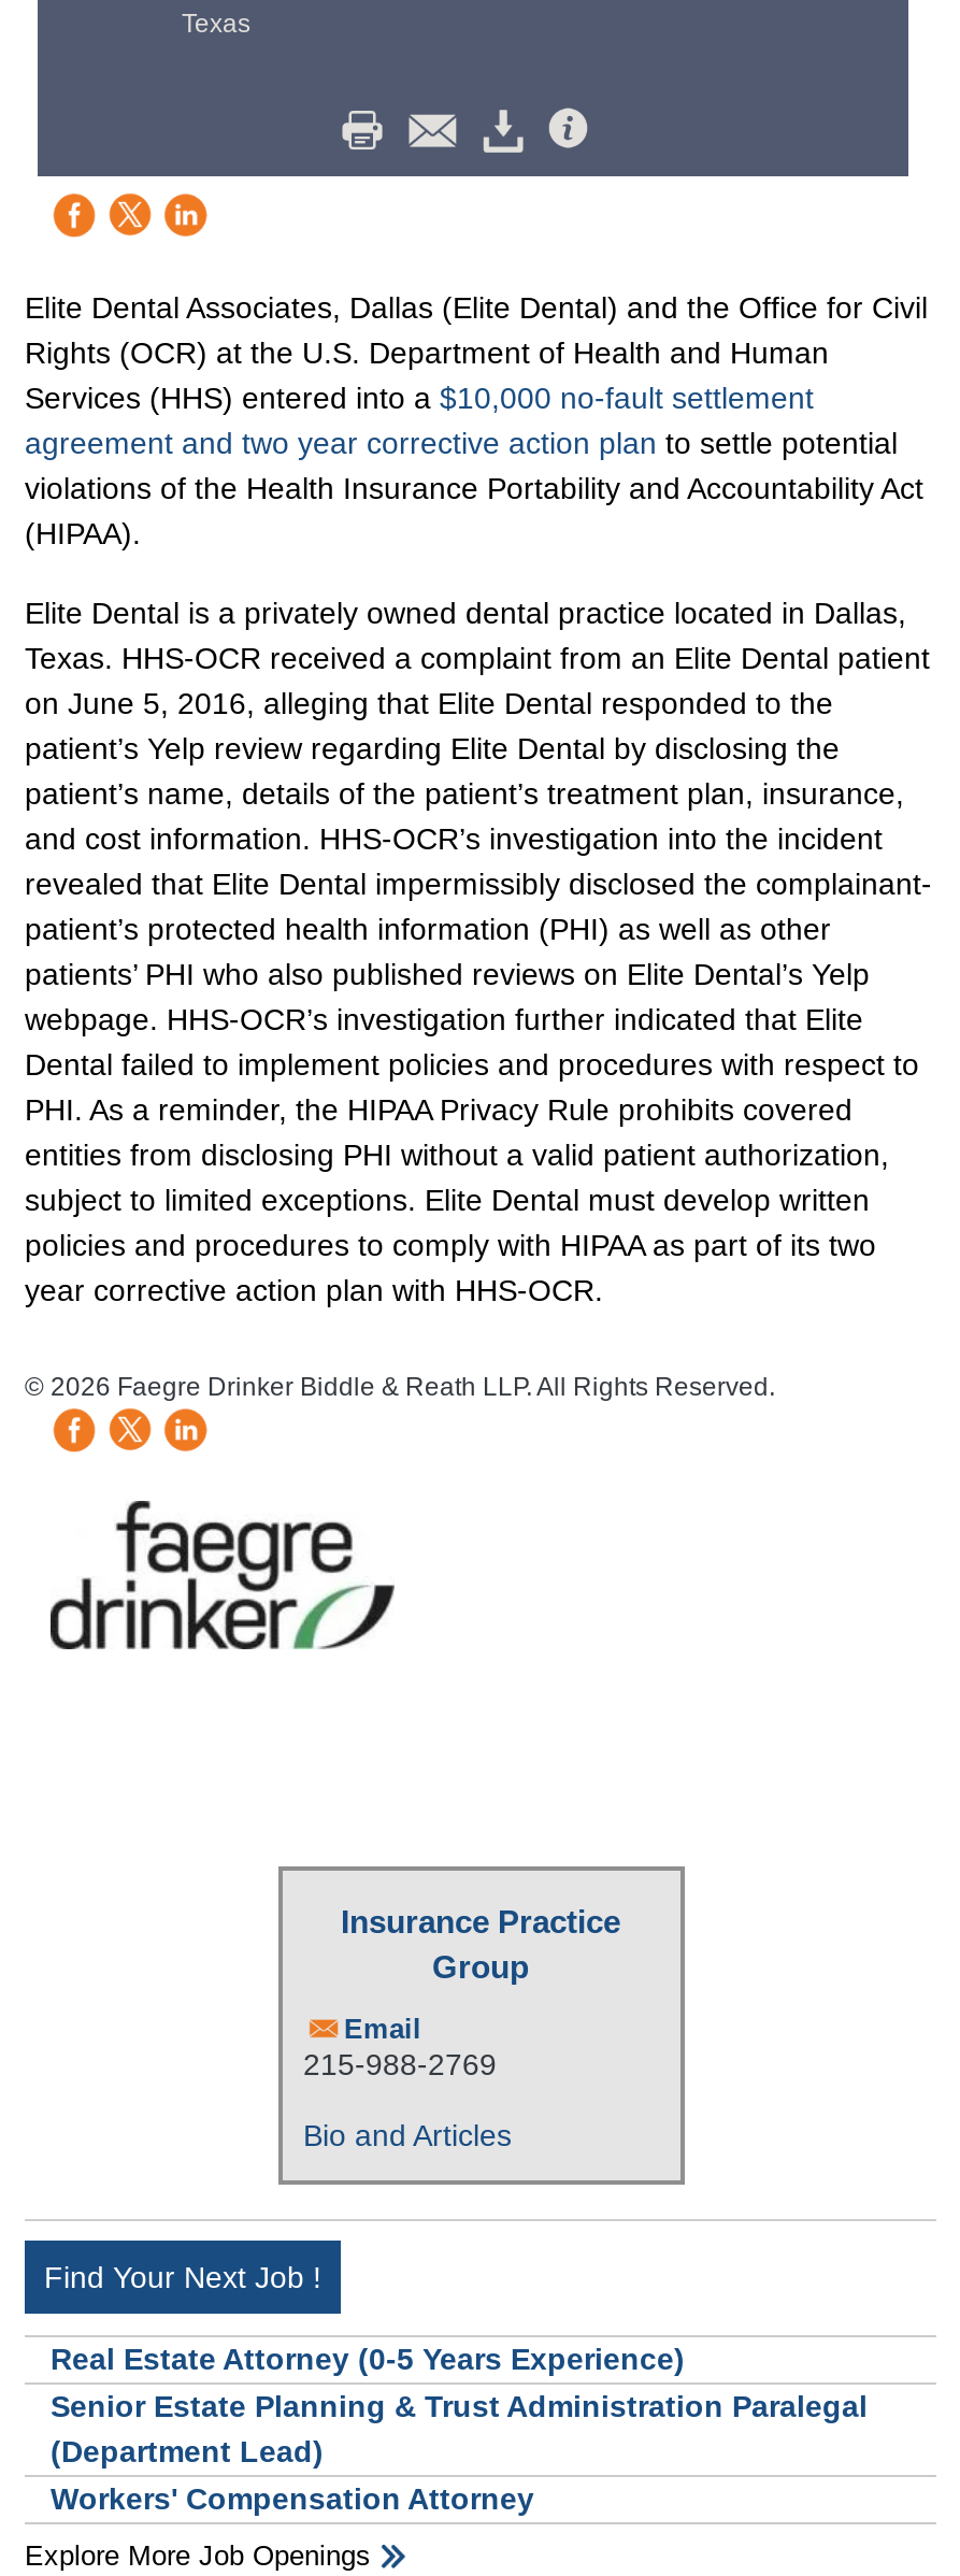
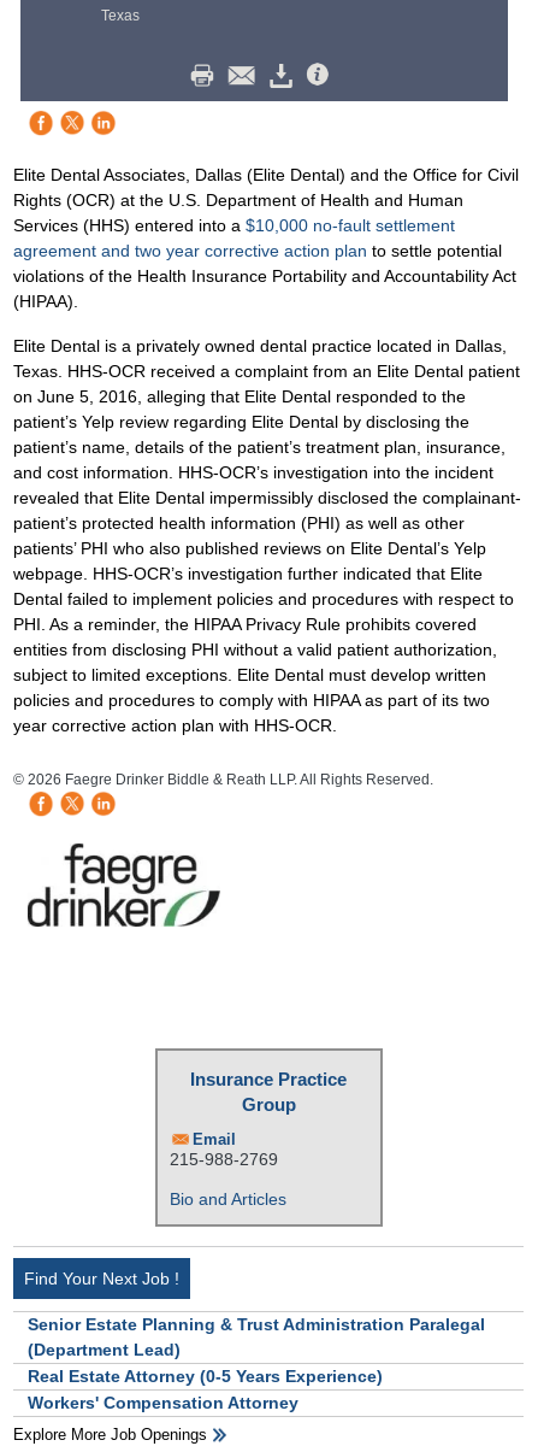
moved [51,2342,685,2377] -> [28,1367,383,1386]: Real Estate Attorney (0-5 Years Experience)
moved [51,2390,868,2469] -> [28,1315,485,1360]: Senior Estate Planning & Trust Administration Paralegal | (Department Lead)

